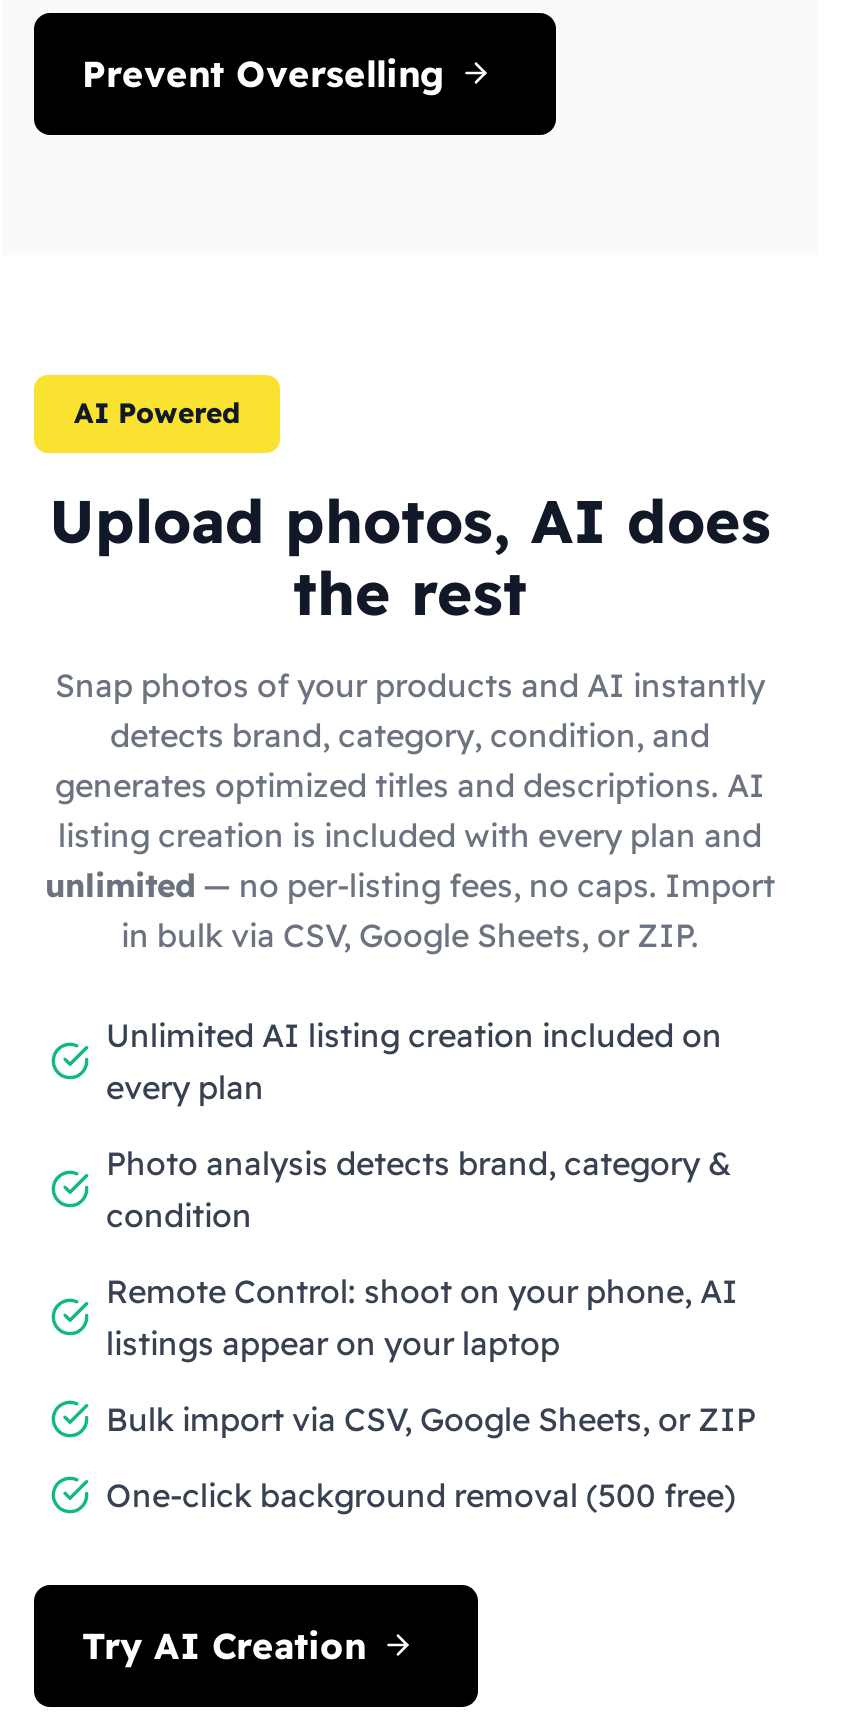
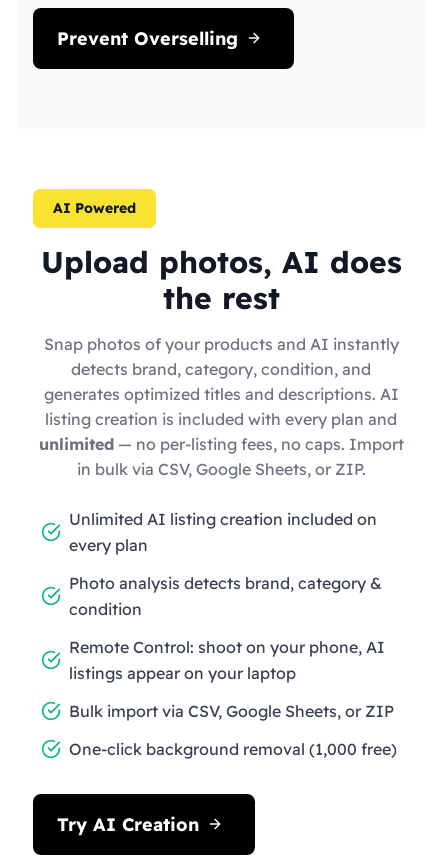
[106,1475,736,1515] One-click background removal (500 free) -> [69,739,397,759] One-click background removal (1,000 free)

